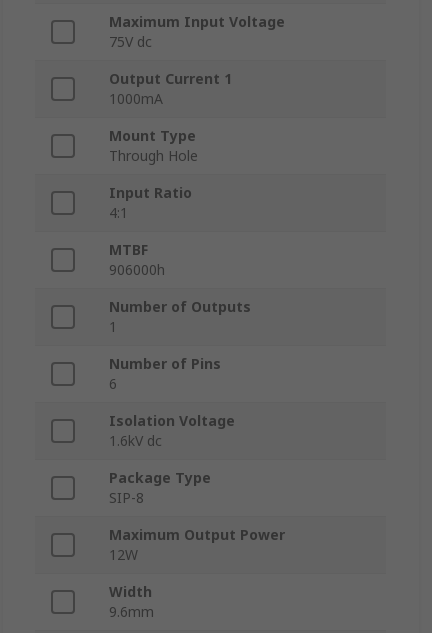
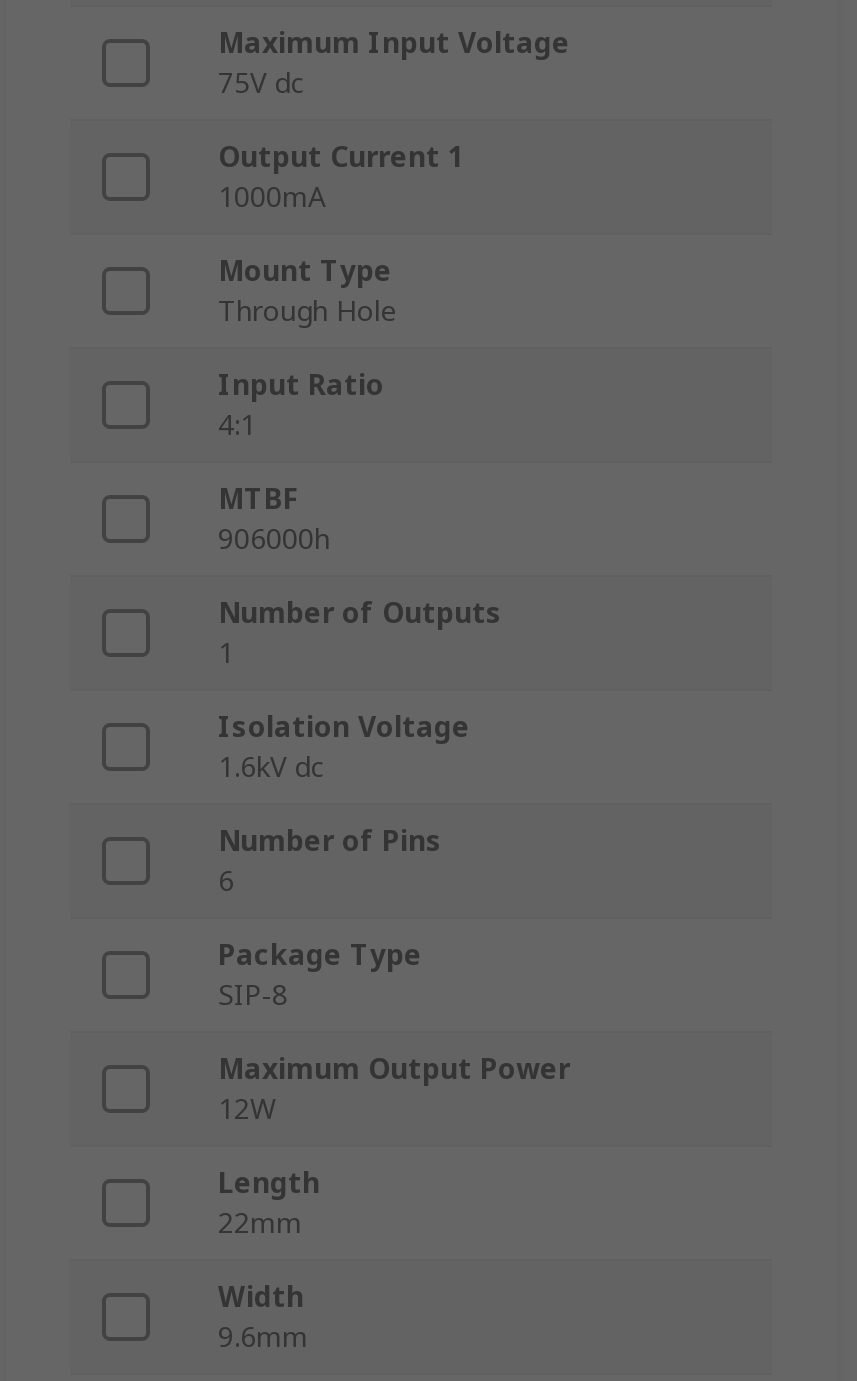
moved [109,411,235,450] -> [218,708,470,786]: Isolation Voltage | 1.6kV dc
none -> [218,1164,320,1242] Length | 22mm

